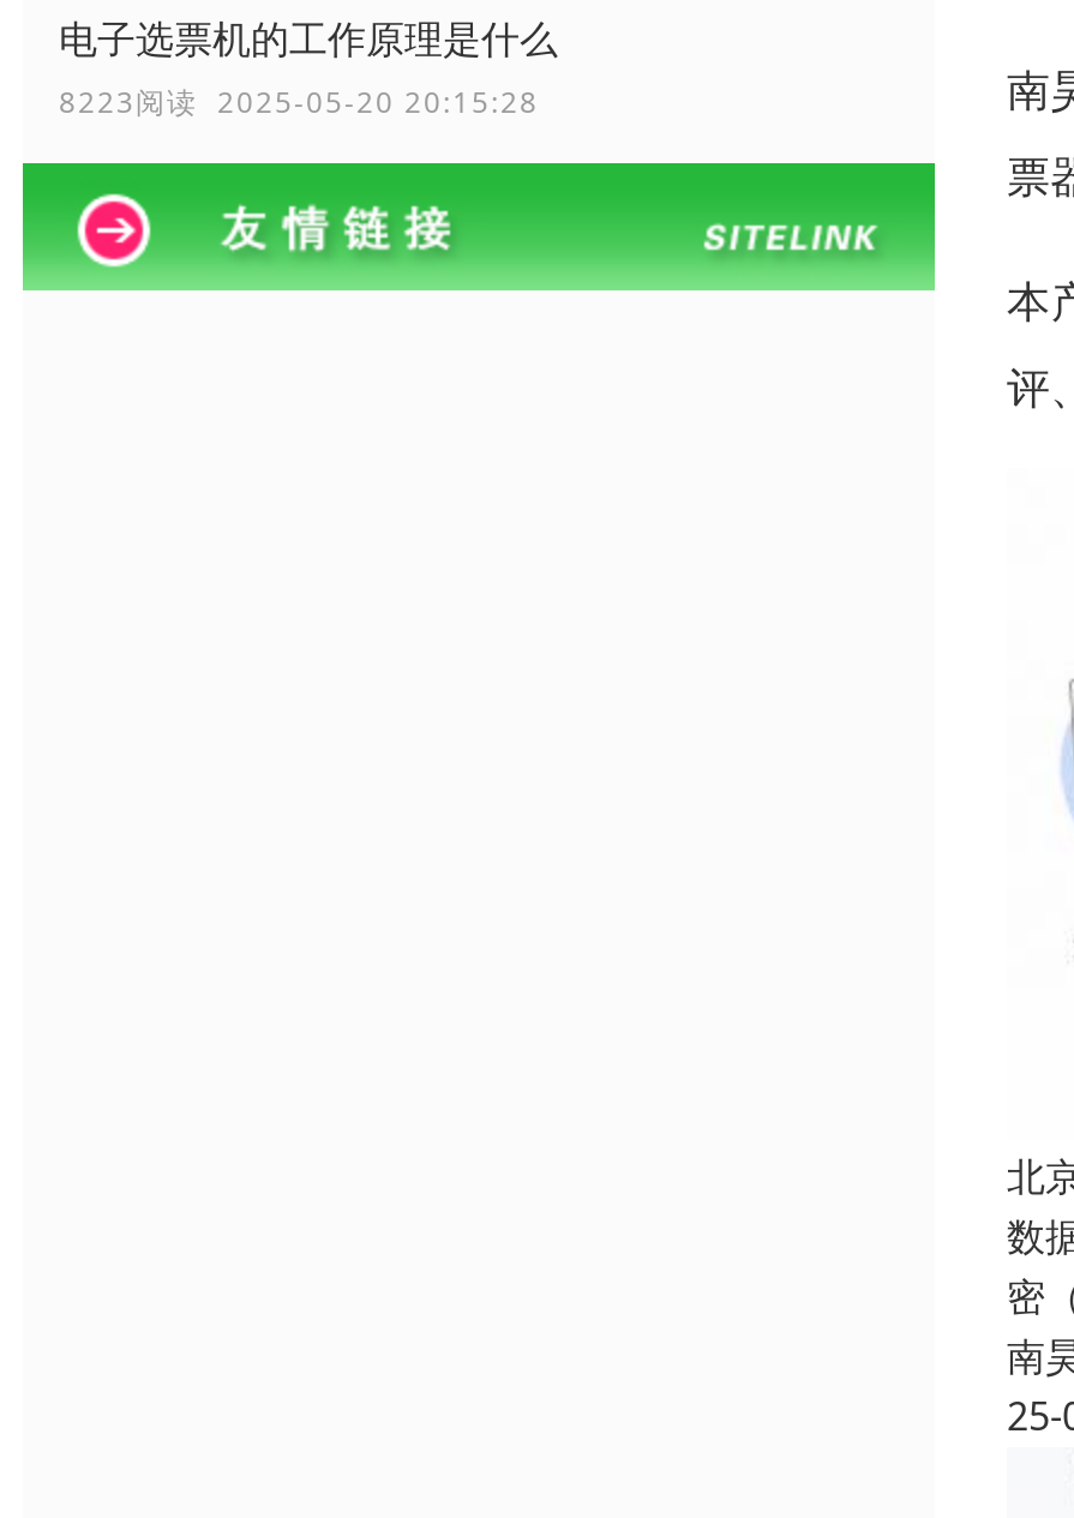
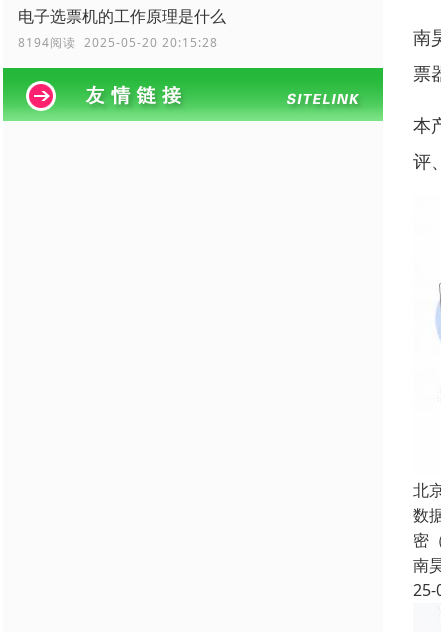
[59,80,539,121] 8223阅读 2025-05-20 20:15:28 -> [18,33,218,50] 8194阅读 2025-05-20 20:15:28

